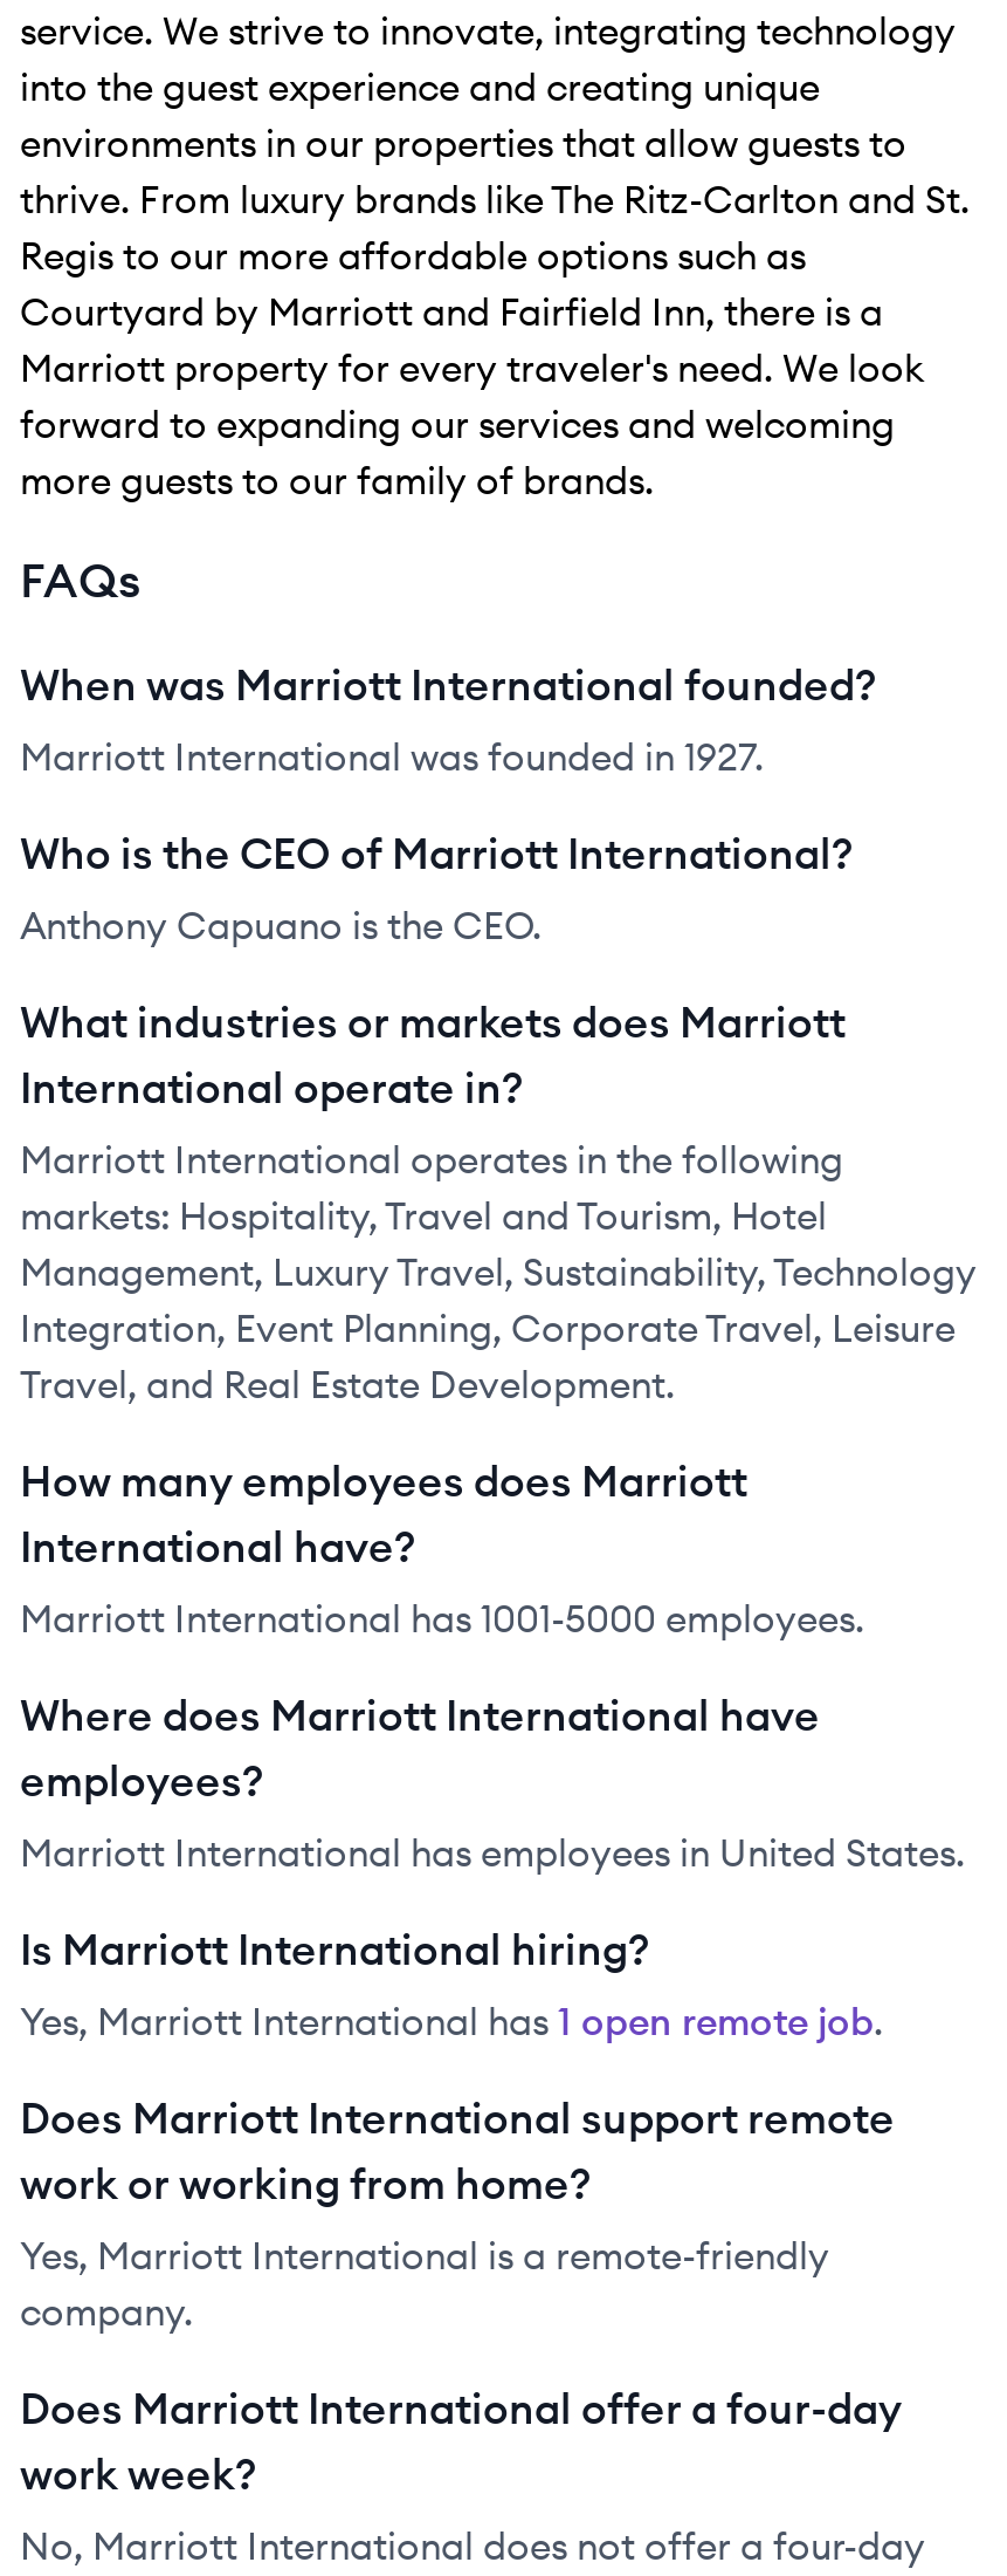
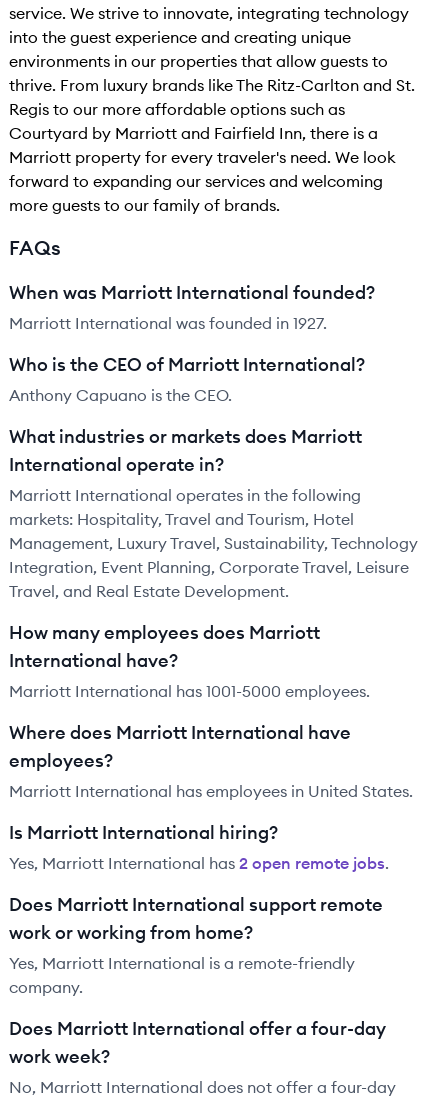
[20,1998,883,2044] Yes, Marriott International has 1 open remote job. -> [9,853,389,873] Yes, Marriott International has 2 open remote jobs.

